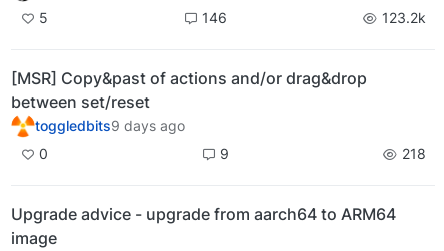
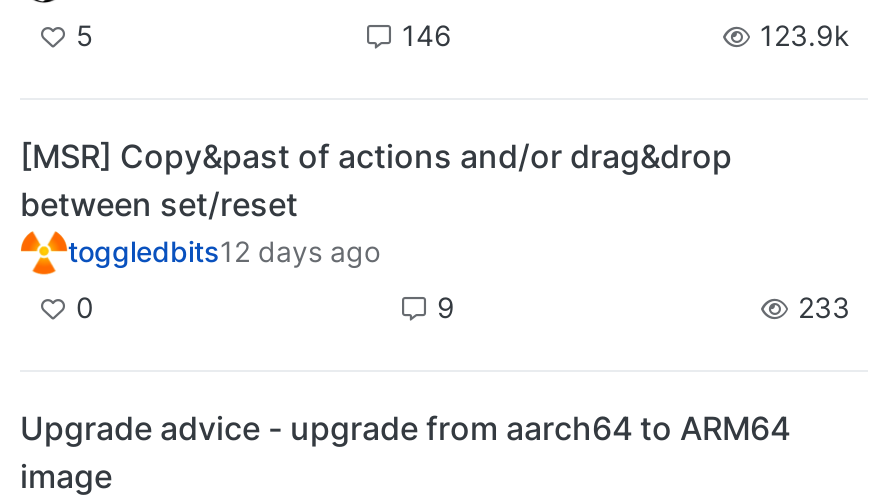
[378,9,426,26] 123.2k -> [752,17,850,51] 123.9k
[35,117,185,134] toggledbits9 days ago -> [68,234,380,268] toggledbits12 days ago
[398,145,426,162] 218 -> [790,290,850,324] 233

